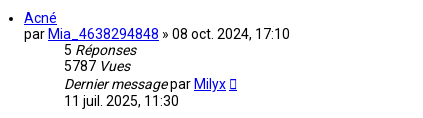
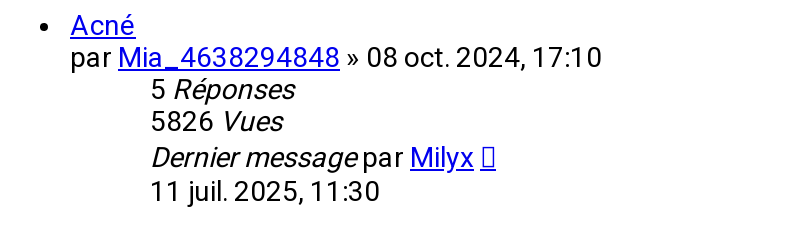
[64,58,130,74] 5787 Vues -> [150,105,282,137] 5826 Vues

